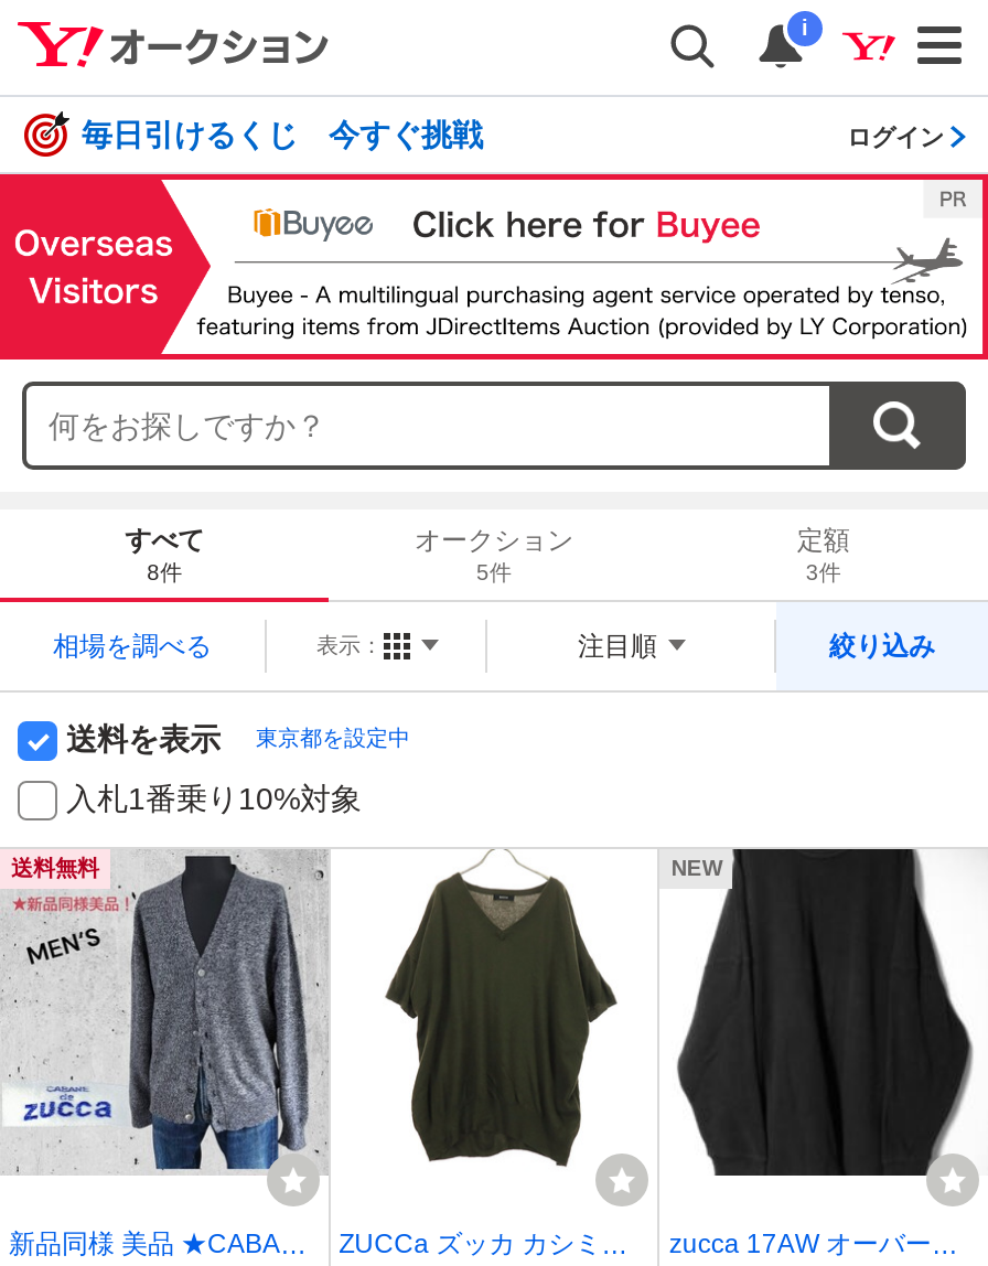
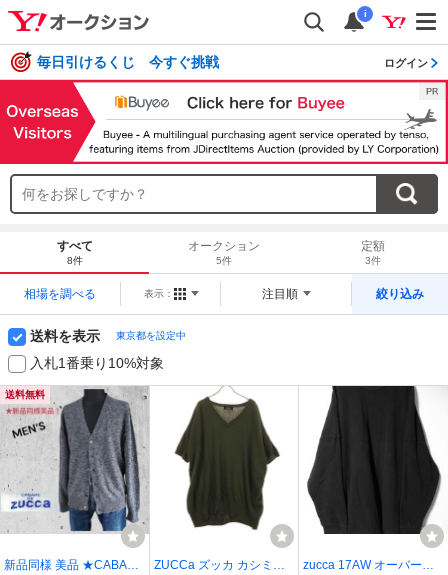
[671,855,722,879] NEW -> none

